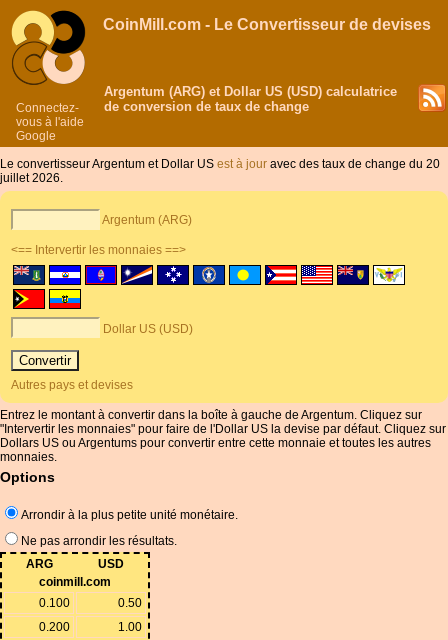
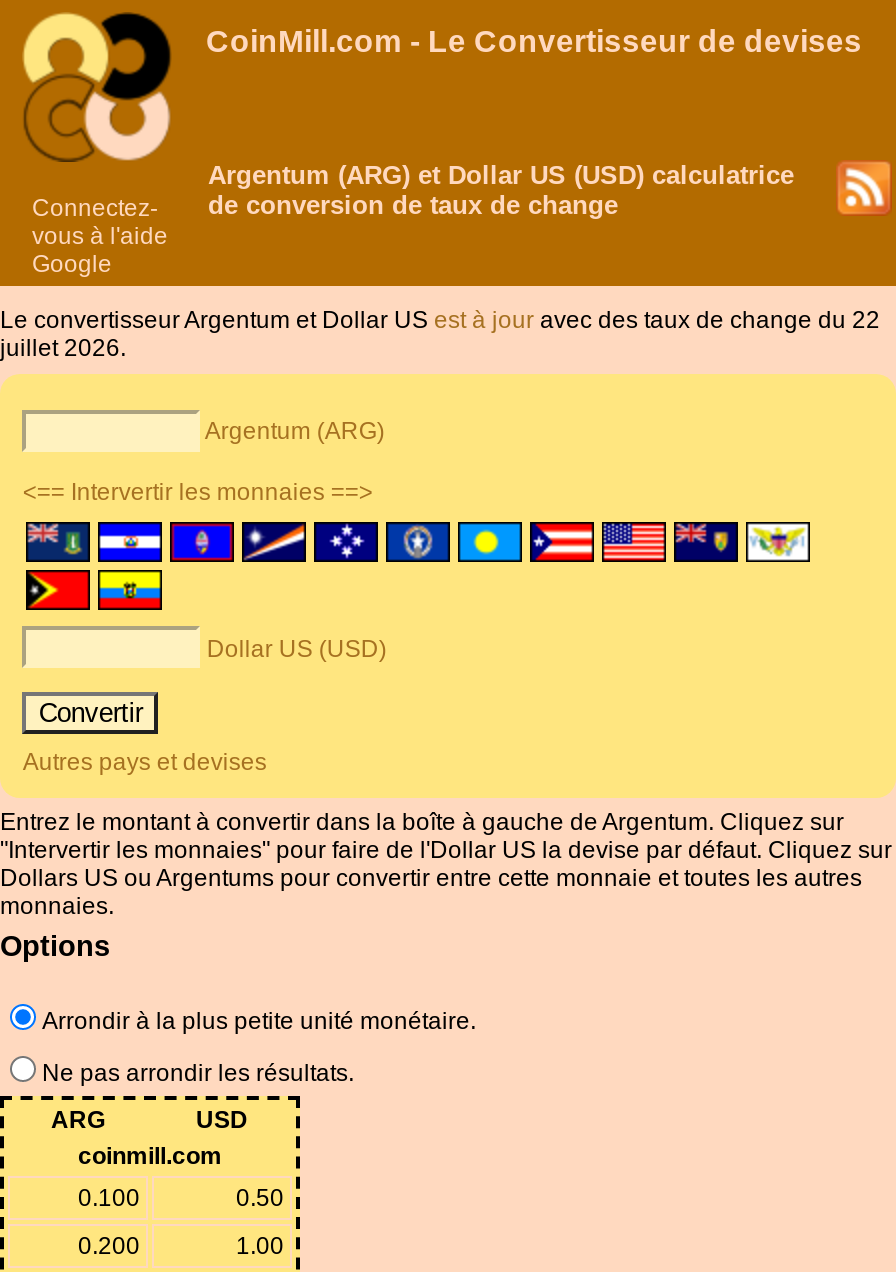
[0,157,440,171] Le convertisseur Argentum et Dollar US est à jour avec des taux de change du 20 -> [0,306,880,334] Le convertisseur Argentum et Dollar US est à jour avec des taux de change du 22

